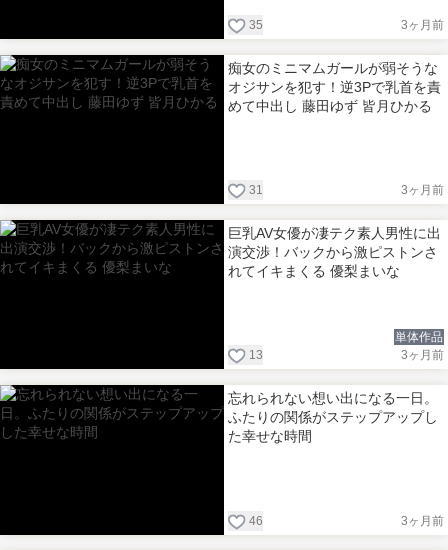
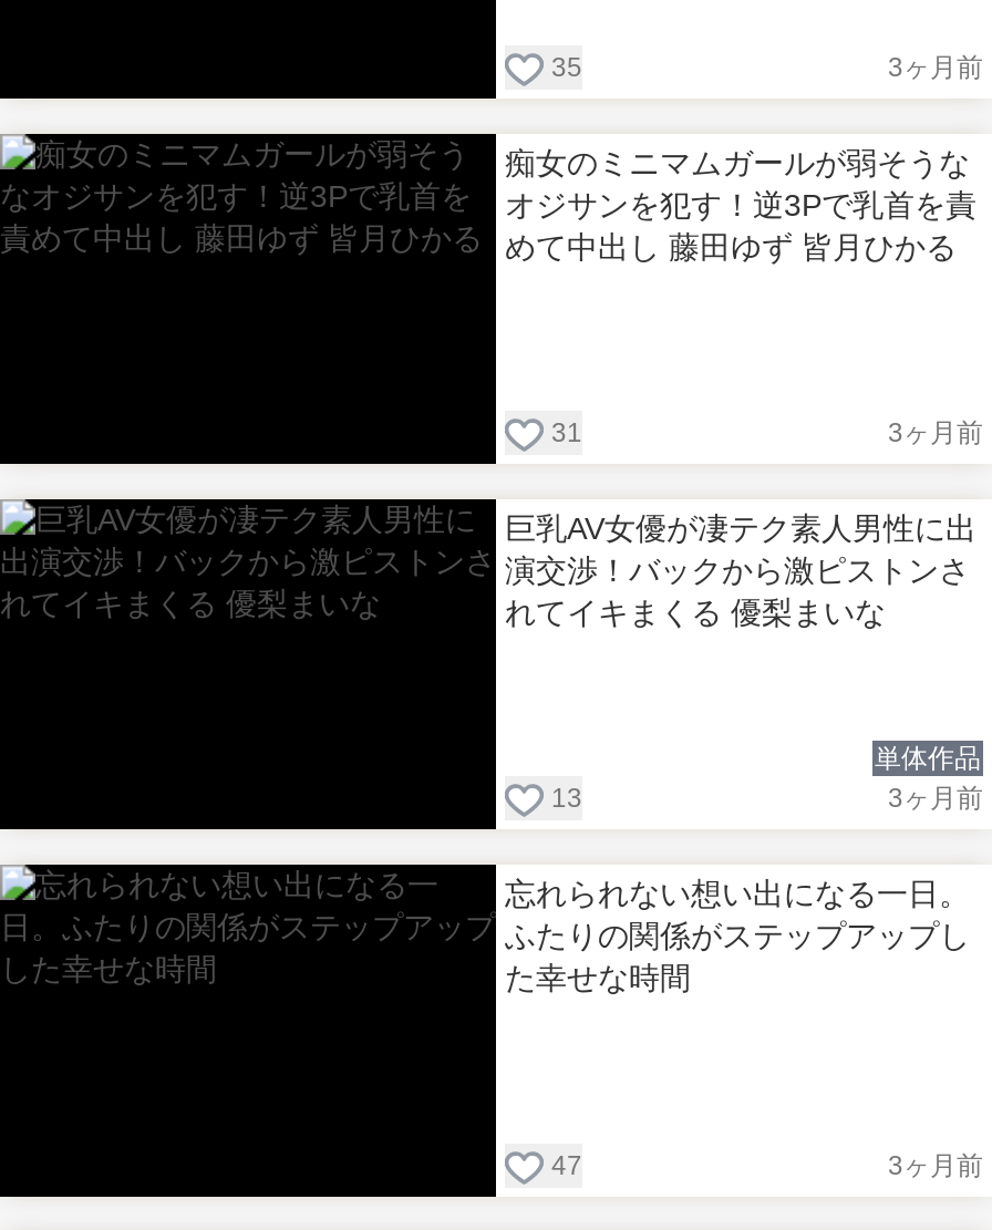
[249,514,263,528] 46 -> [551,1149,582,1180] 47

